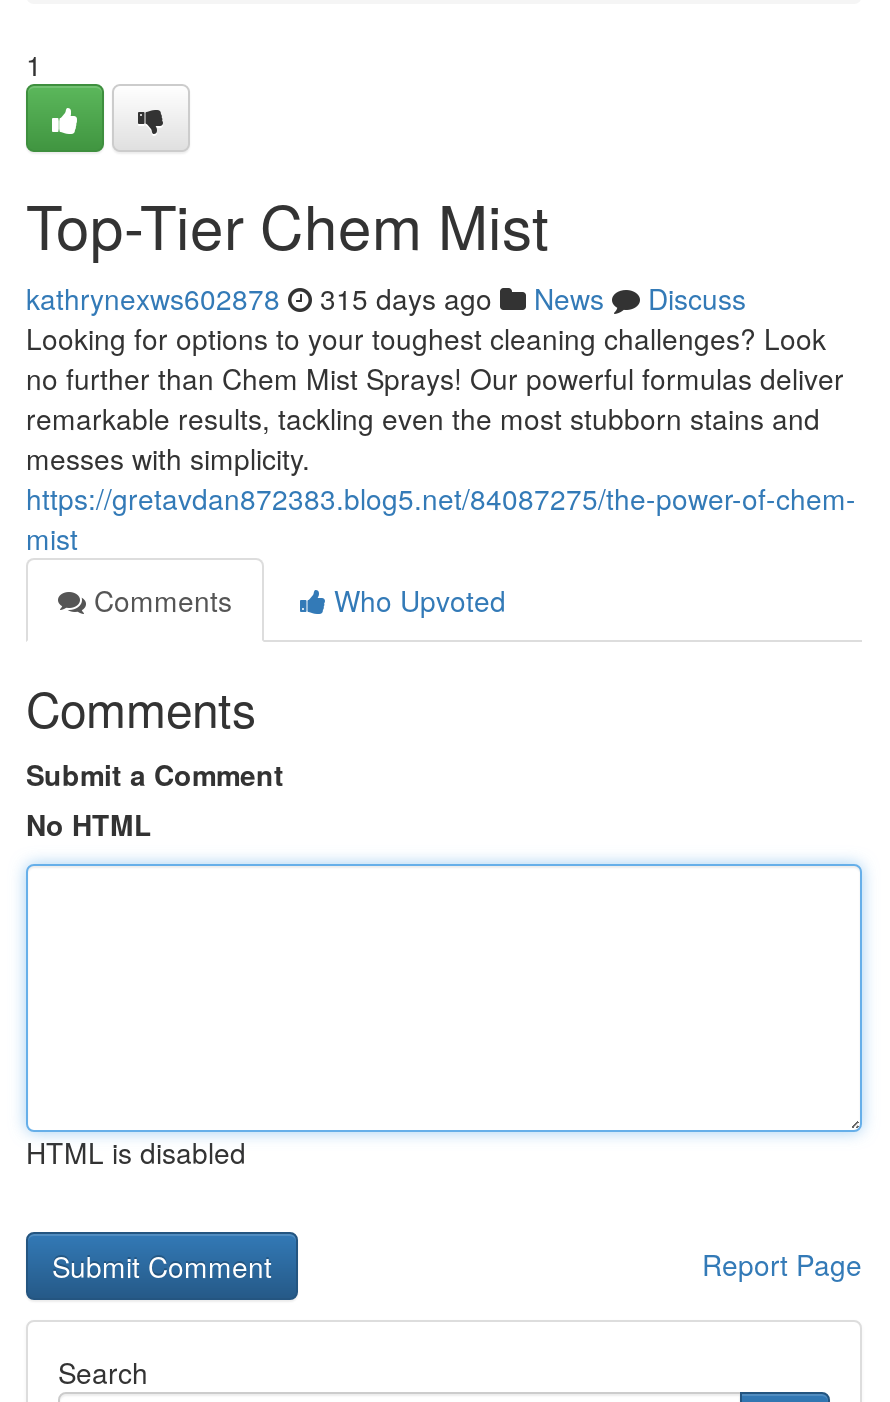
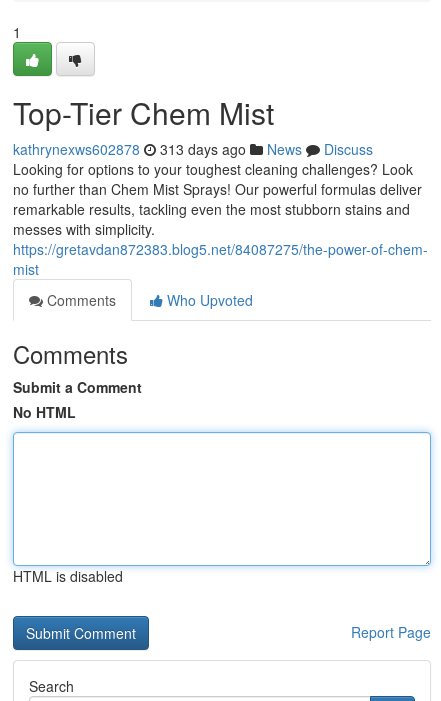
[26,278,746,318] kathrynexws602878 315 days ago News Discuss -> [13,139,373,159] kathrynexws602878 313 days ago News Discuss

